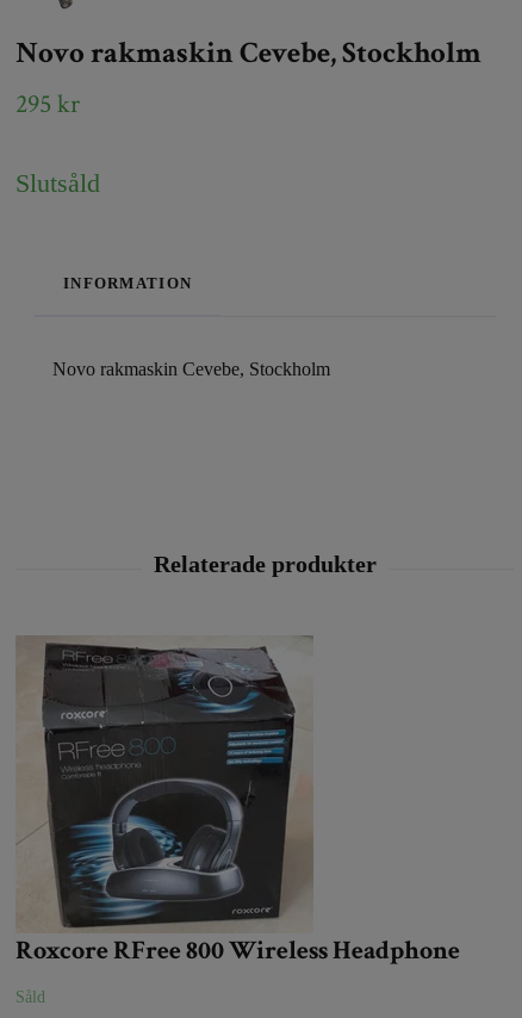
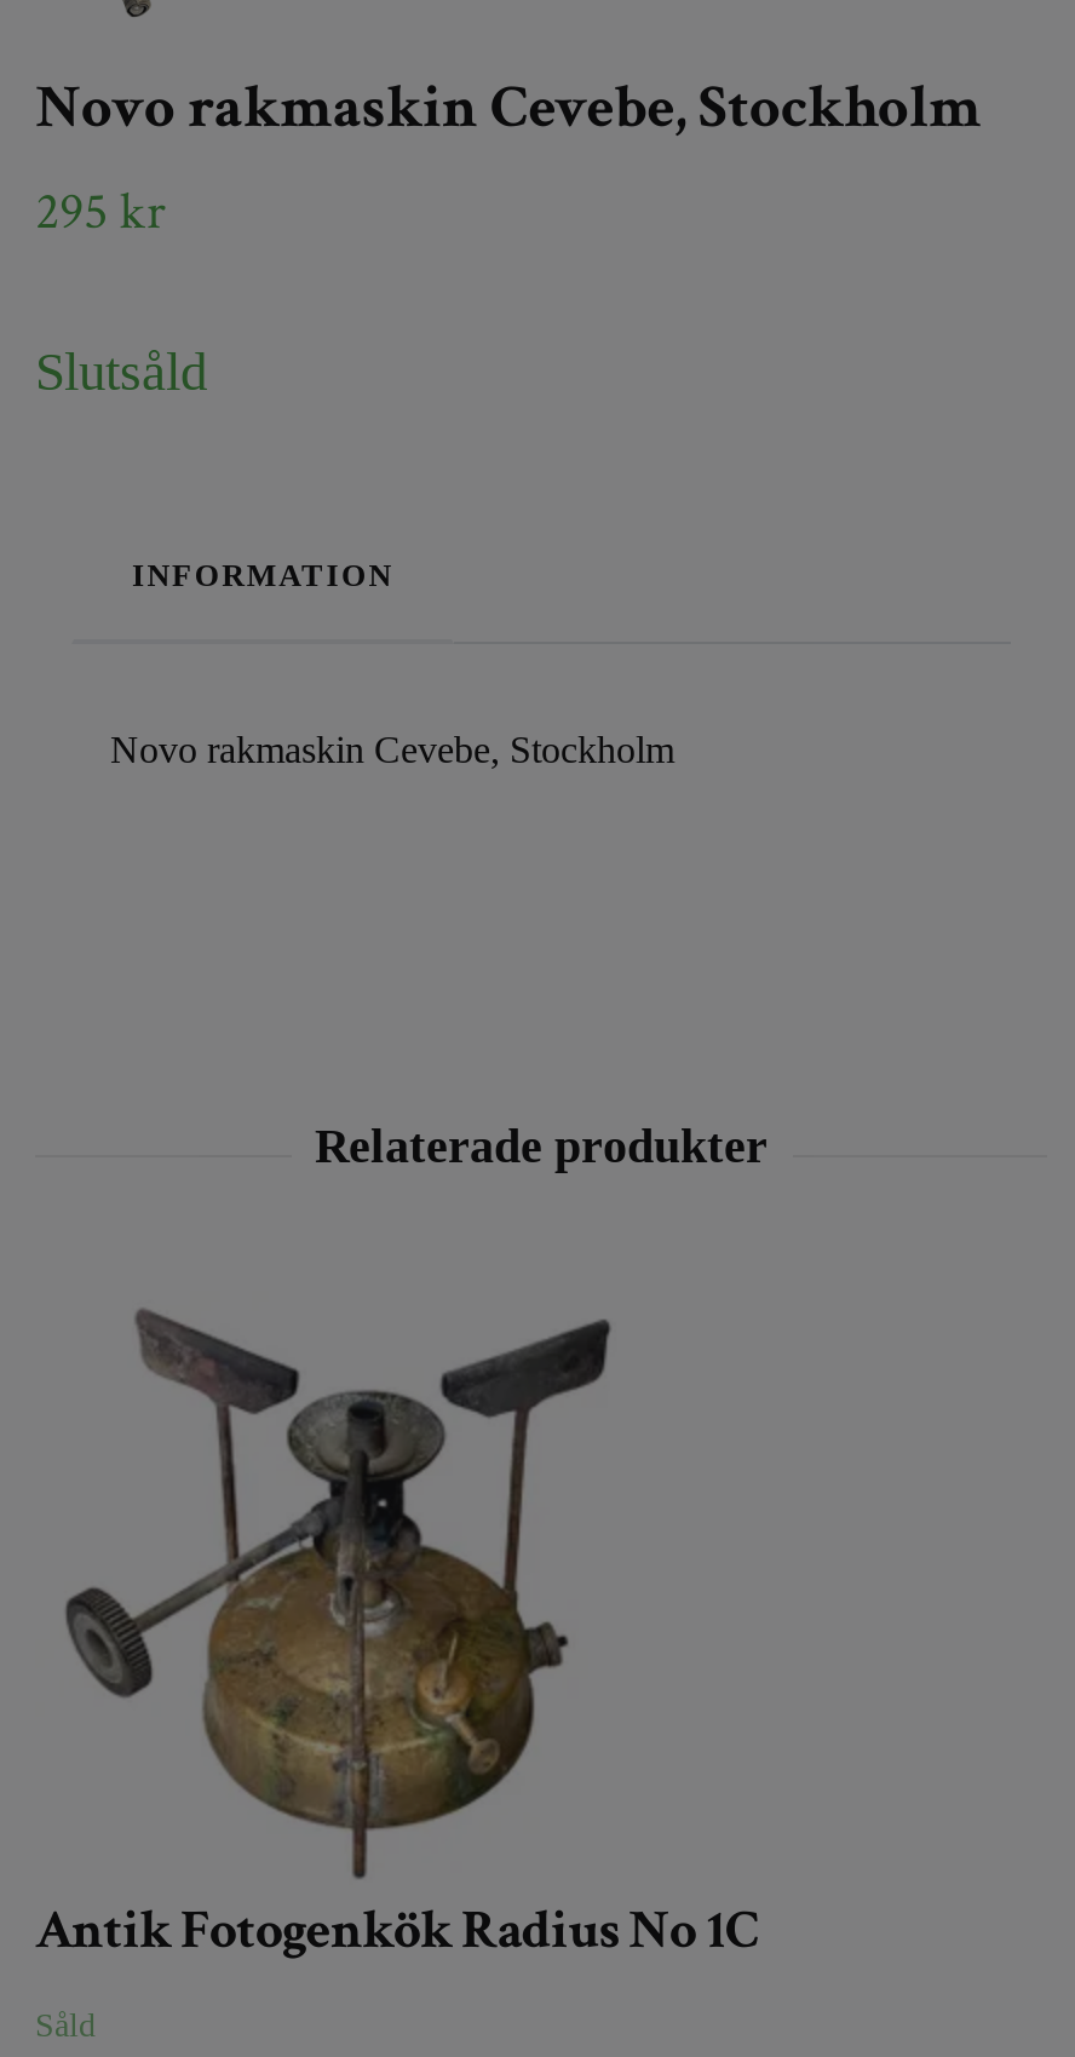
[15,635,460,968] [image] | Roxcore RFree 800 Wireless Headphone -> [35,1293,759,1967] [image] | Antik Fotogenkök Radius No 1C

